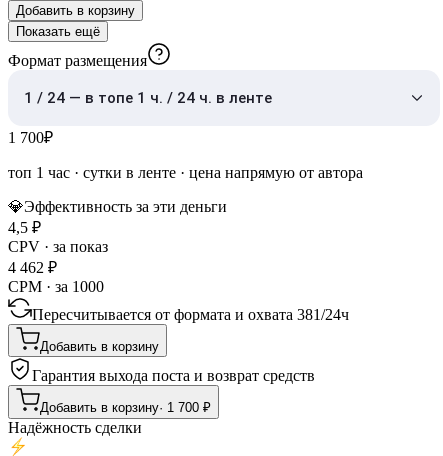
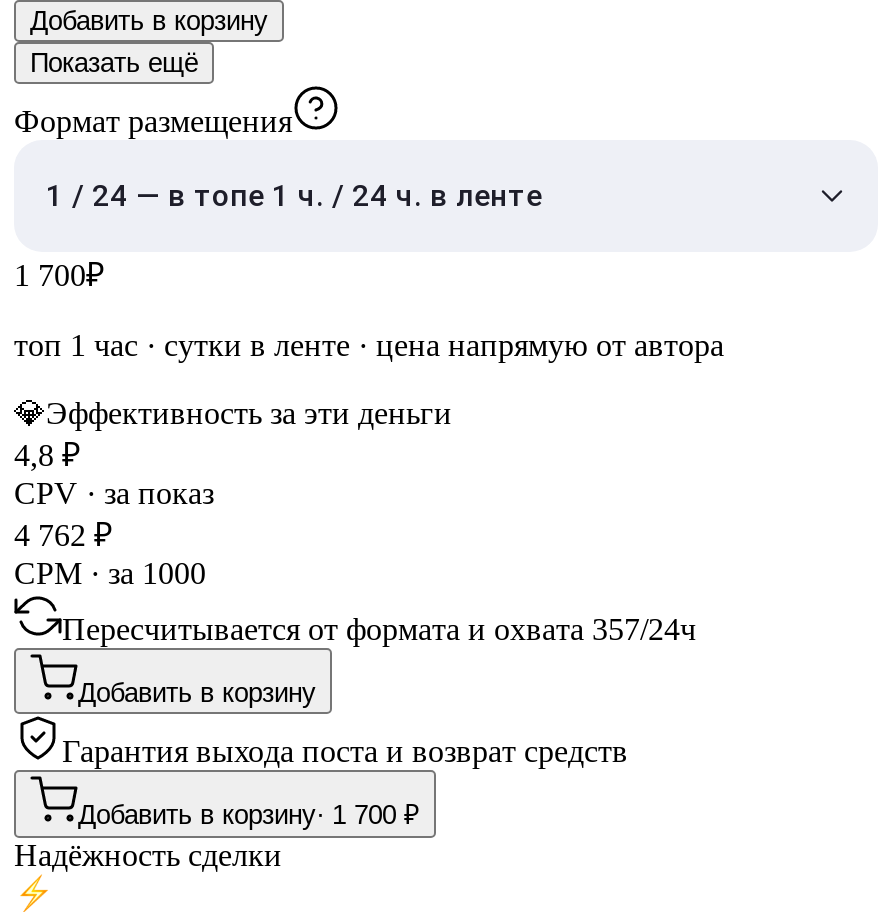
[8,219,41,236] 4,5 ₽ -> [14,437,80,471] 4,8 ₽
[8,259,57,276] 4 462 ₽ -> [14,517,112,551] 4 762 ₽
[32,306,349,323] Пересчитывается от формата и охвата 381/24ч -> [62,611,696,645] Пересчитывается от формата и охвата 357/24ч

